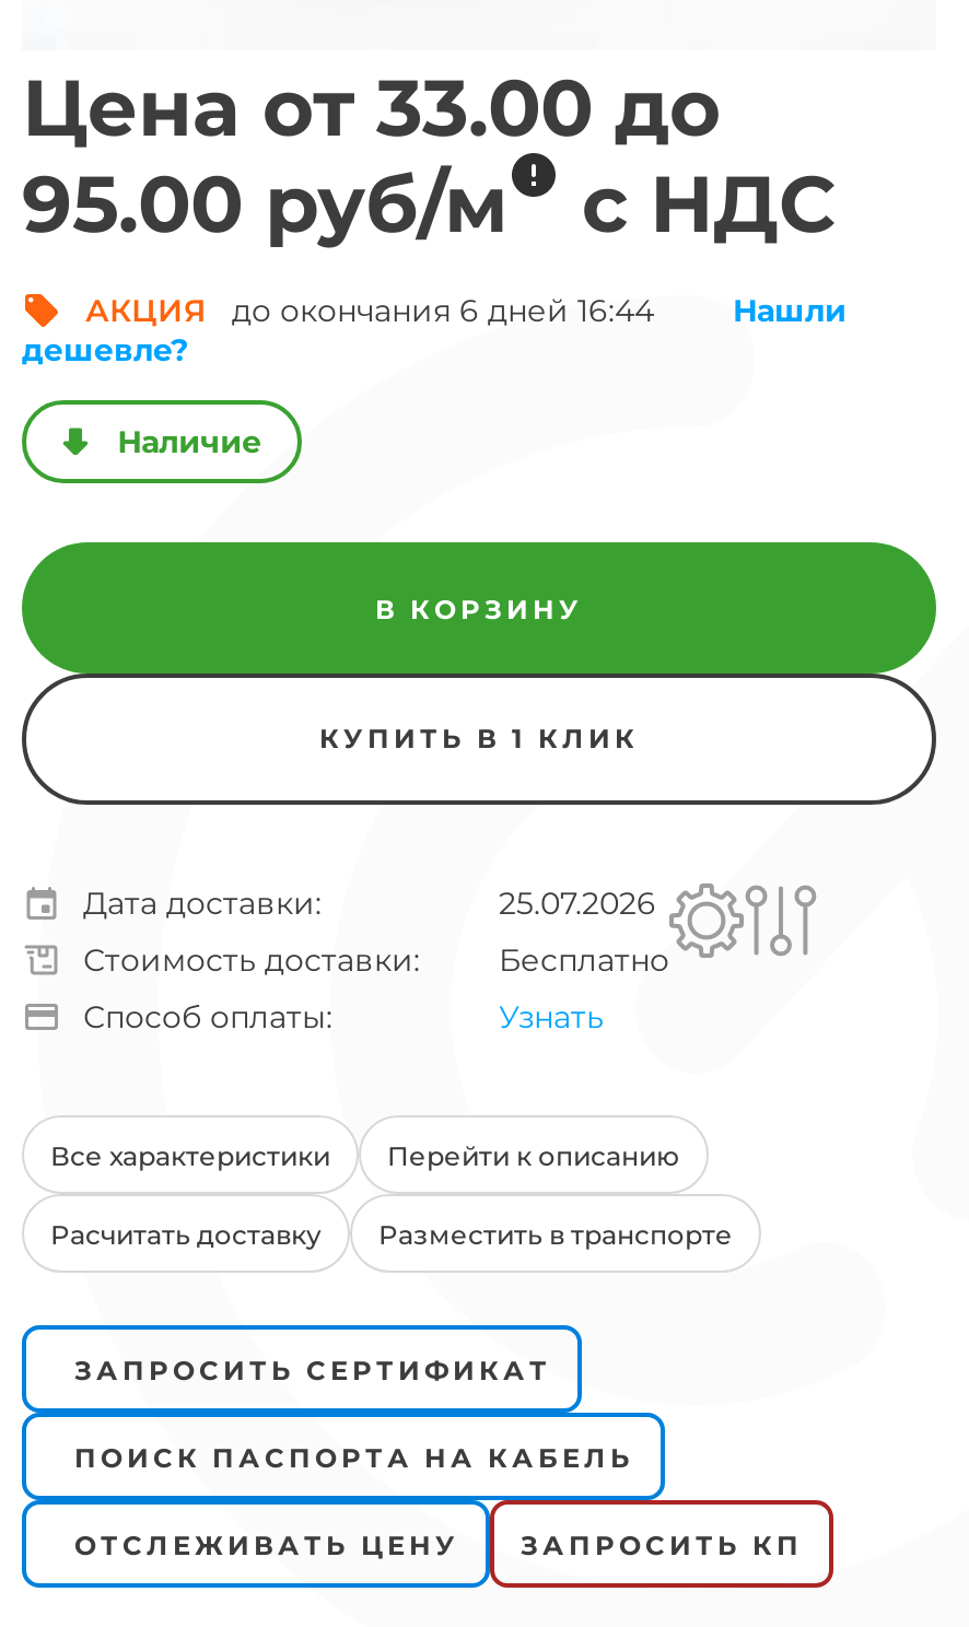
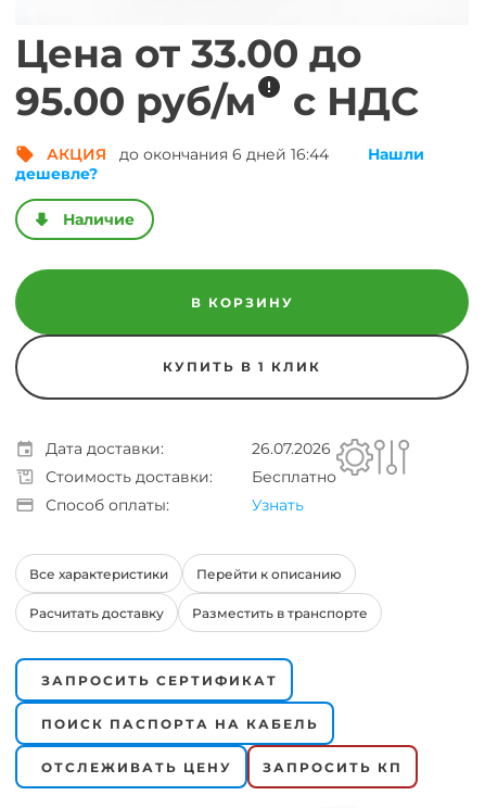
[499,883,656,923] 25.07.2026 -> [252,439,331,458] 26.07.2026

